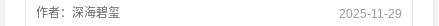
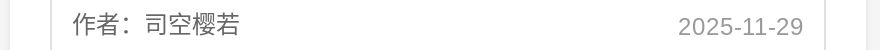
[36,6,120,20] 作者：深海碧玺 -> [72,11,240,39] 作者：司空樱若

